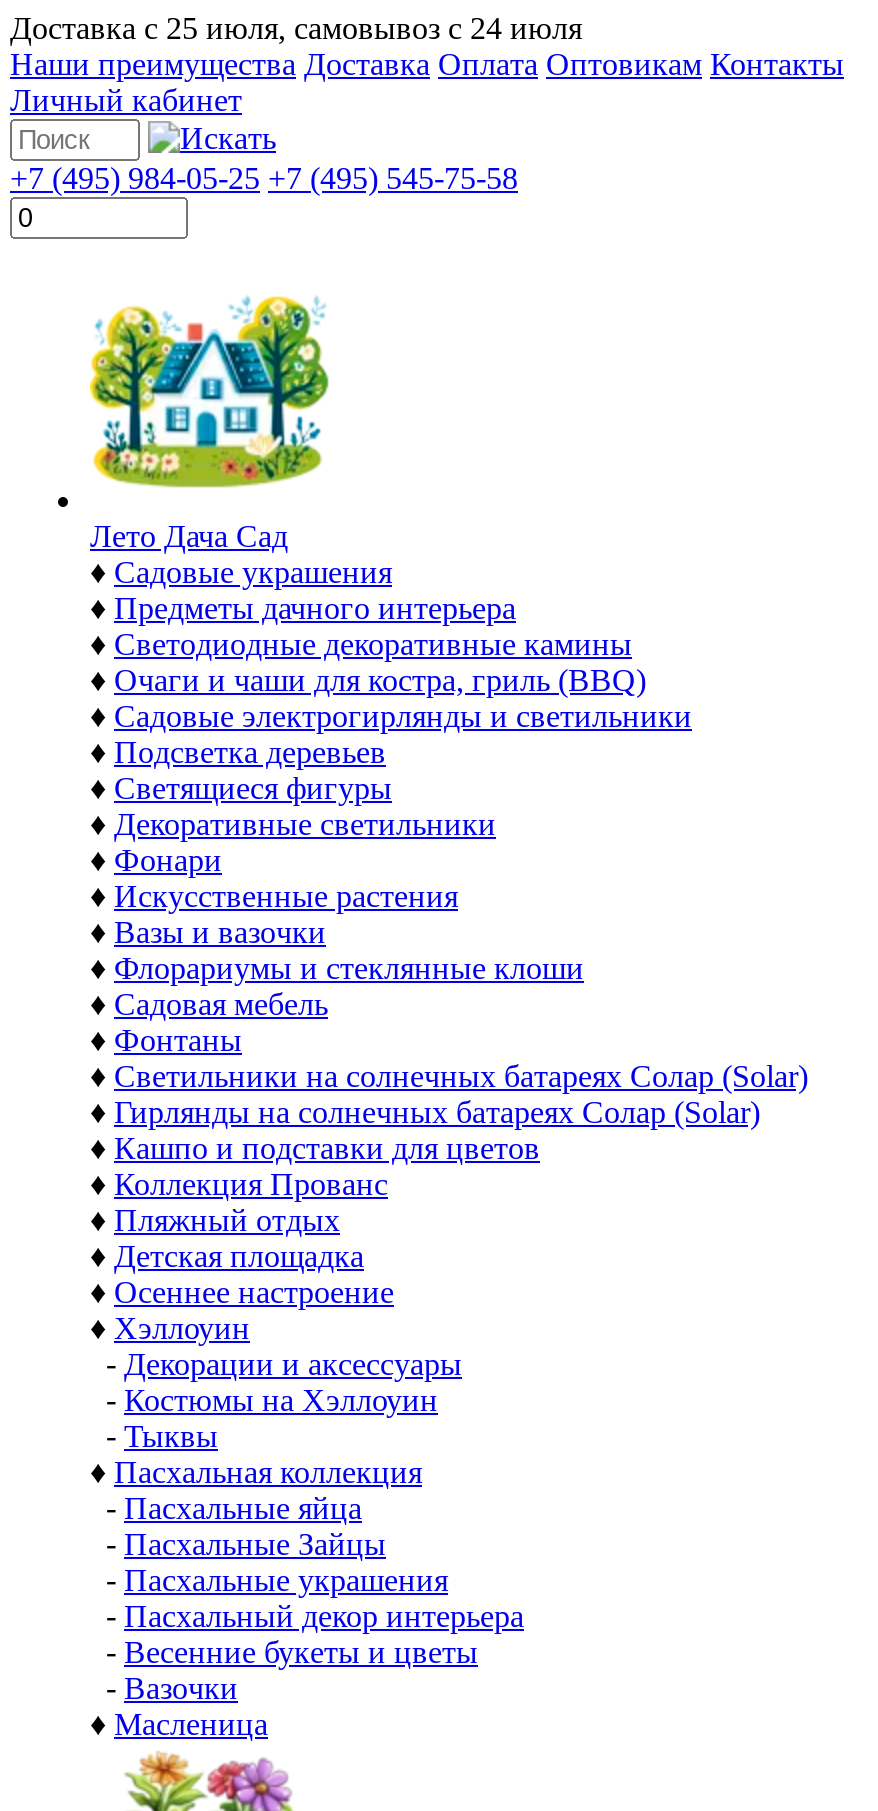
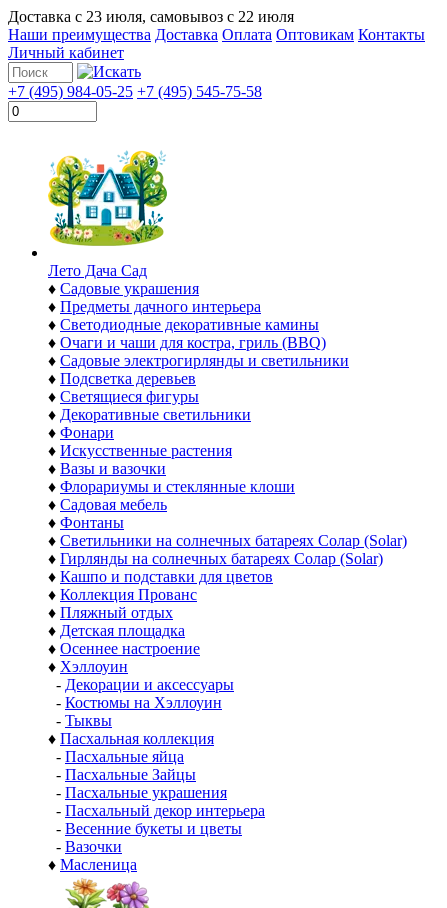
[10,11,582,45] Доставка с 25 июля, самовывоз с 24 июля -> [8,8,294,25] Доставка с 23 июля, самовывоз с 22 июля

